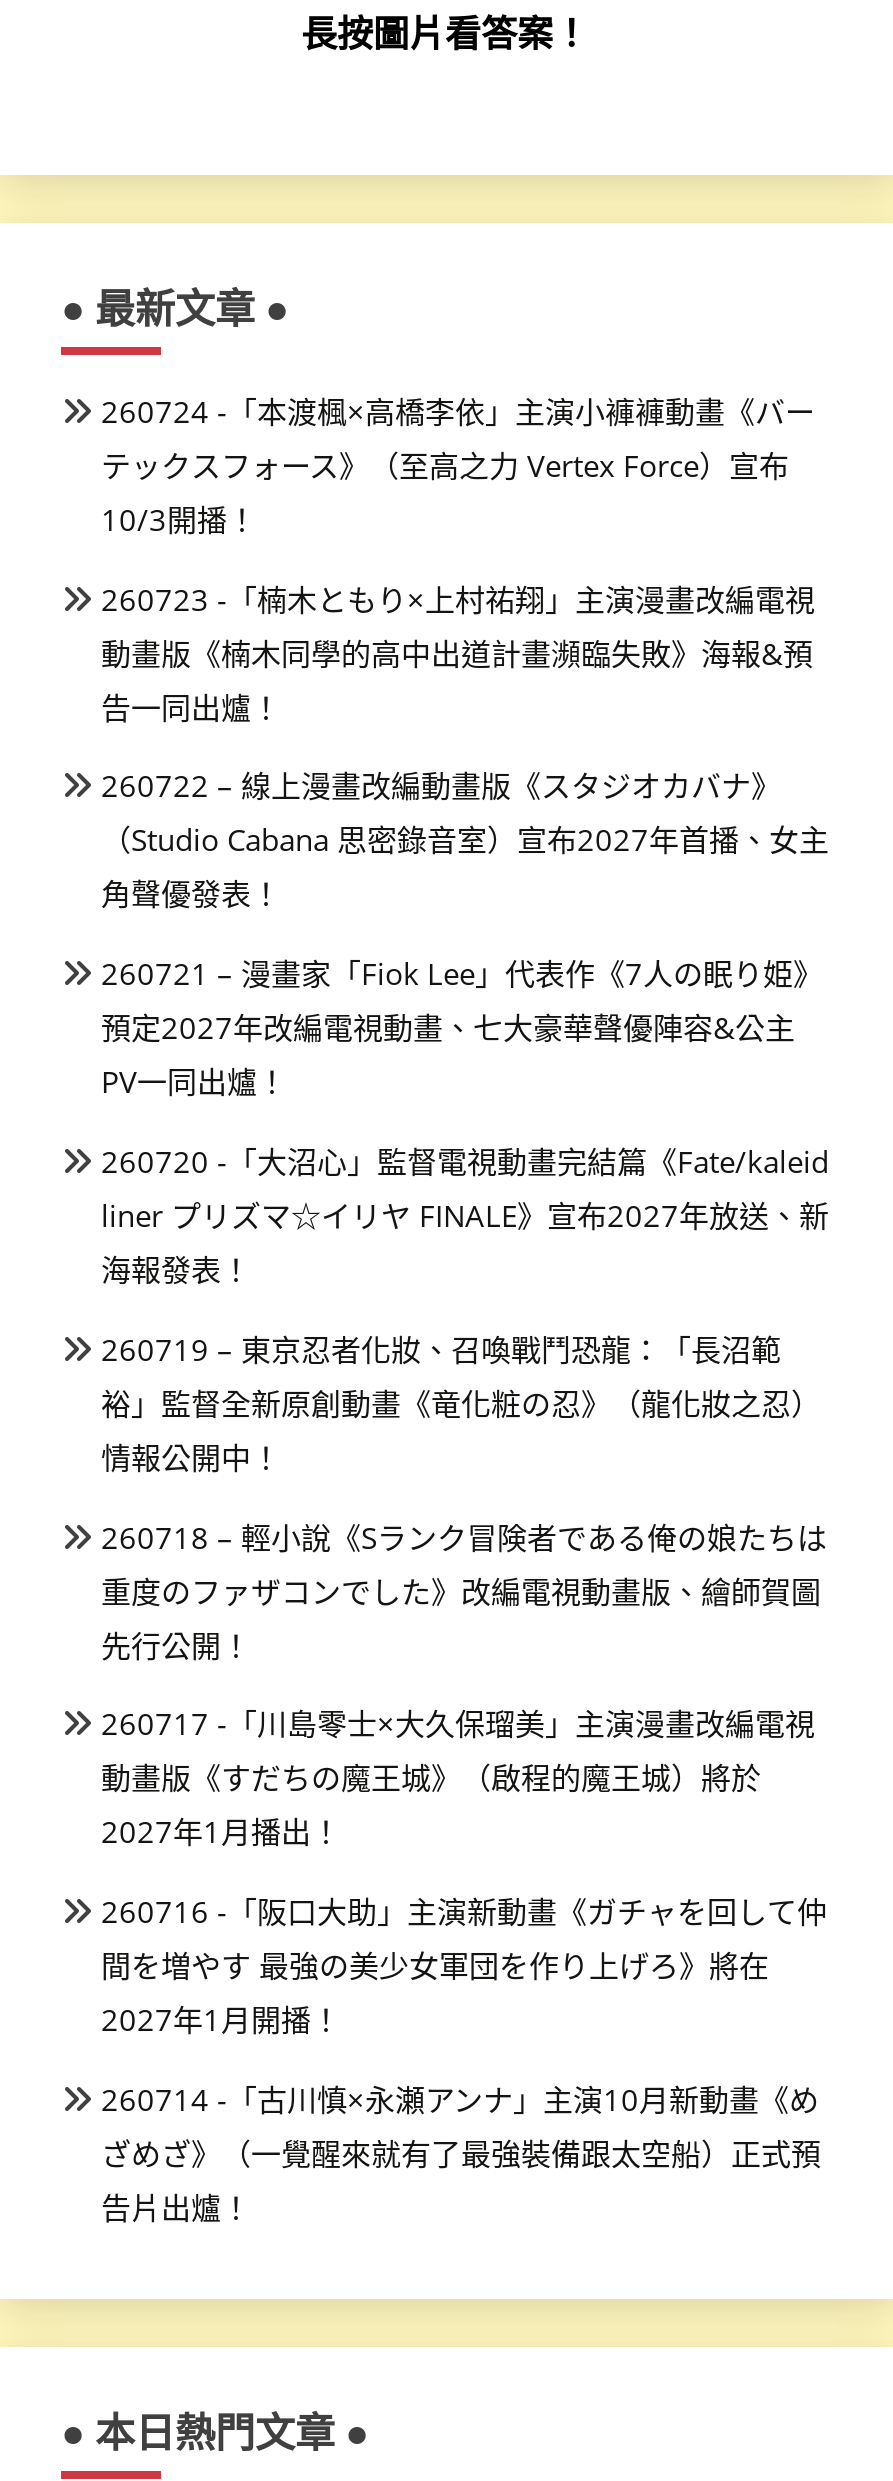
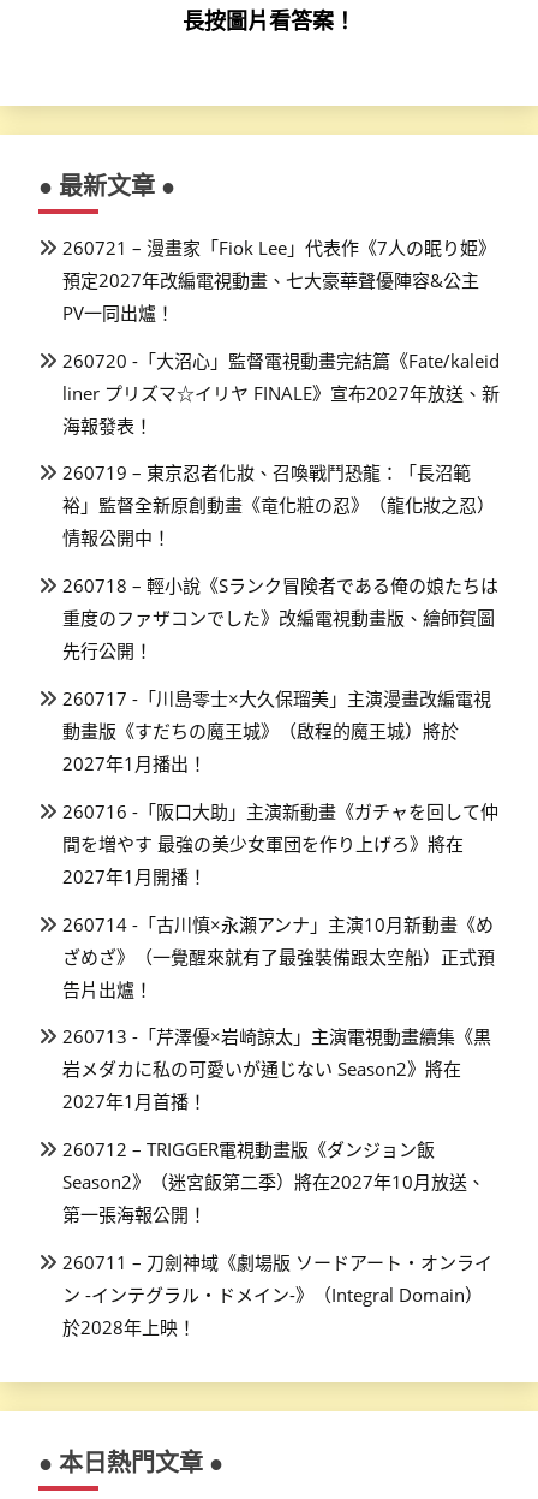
[101,391,829,914] 260724 -「本渡楓×高橋李依」主演小褲褲動畫《バー | テックスフォース》（至高之力 Vertex Force）宣布 | 10/3開播！ | 260723 -「楠木ともり×上村祐翔」主演漫畫改編電視 | 動畫版《楠木同學的高中出道計畫瀕臨失敗》海報&預 | 告一同出爐！ | 260722 – 線上漫畫改編動畫版《スタジオカバナ》 | （Studio Cabana 思密錄音室）宣布2027年首播、女主 | 角聲優發表！ -> none
moved [101,953,829,2227] -> [62,235,500,1001]: 260721 – 漫畫家「Fiok Lee」代表作《7人の眠り姫》 | 預定2027年改編電視動畫、七大豪華聲優陣容&公主 | PV一同出爐！ | ... | ざめざ》（一覺醒來就有了最強裝備跟太空船）正式預 | 告片出爐！
none -> [62,1025,492,1339] 260713 -「芹澤優×岩崎諒太」主演電視動畫續集《黒 | 岩メダカに私の可愛いが通じない Season2》將在 | 2027年1月首播！ | 260712 – TRIGGER電視動畫版《ダンジョン飯 | Season2》（迷宮飯第二季）將在2027年10月放送、 | 第一張海報公開！ | 260711 – 刀劍神域《劇場版 ソードアート・オンライ | ン -インテグラル・ドメイン-》（Integral Domain） | 於2028年上映！

